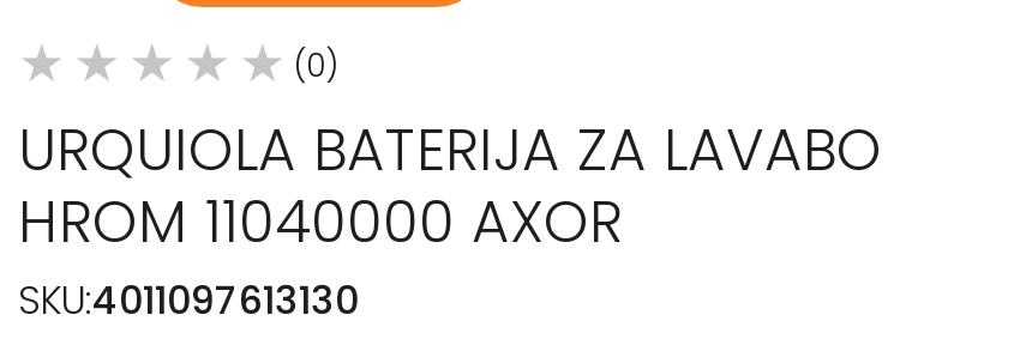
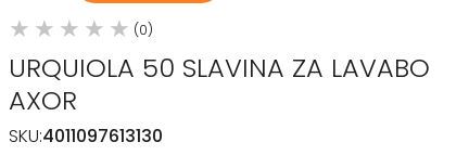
[18,110,882,261] URQUIOLA BATERIJA ZA LAVABO | HROM 11040000 AXOR -> [9,50,430,118] URQUIOLA 50 SLAVINA ZA LAVABO | AXOR

